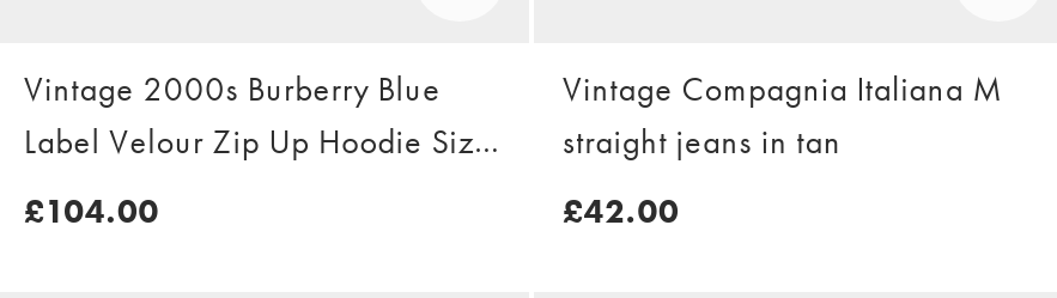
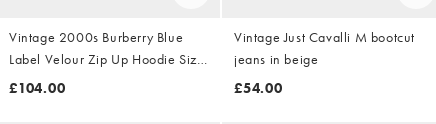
[563,66,1003,162] Vintage Compagnia Italiana M | straight jeans in tan -> [234,27,415,67] Vintage Just Cavalli M bootcut | jeans in beige
[563,188,679,231] £42.00 -> [234,78,283,96] £54.00

